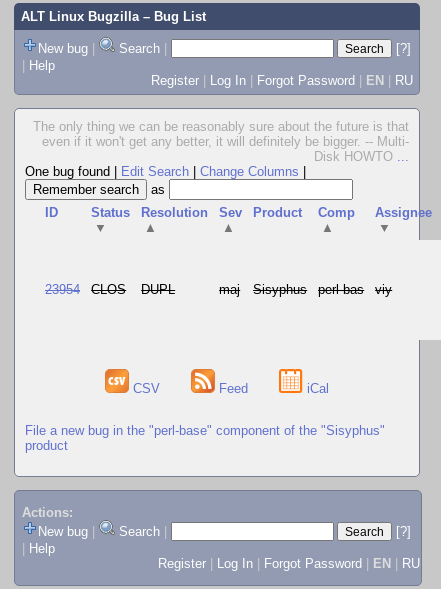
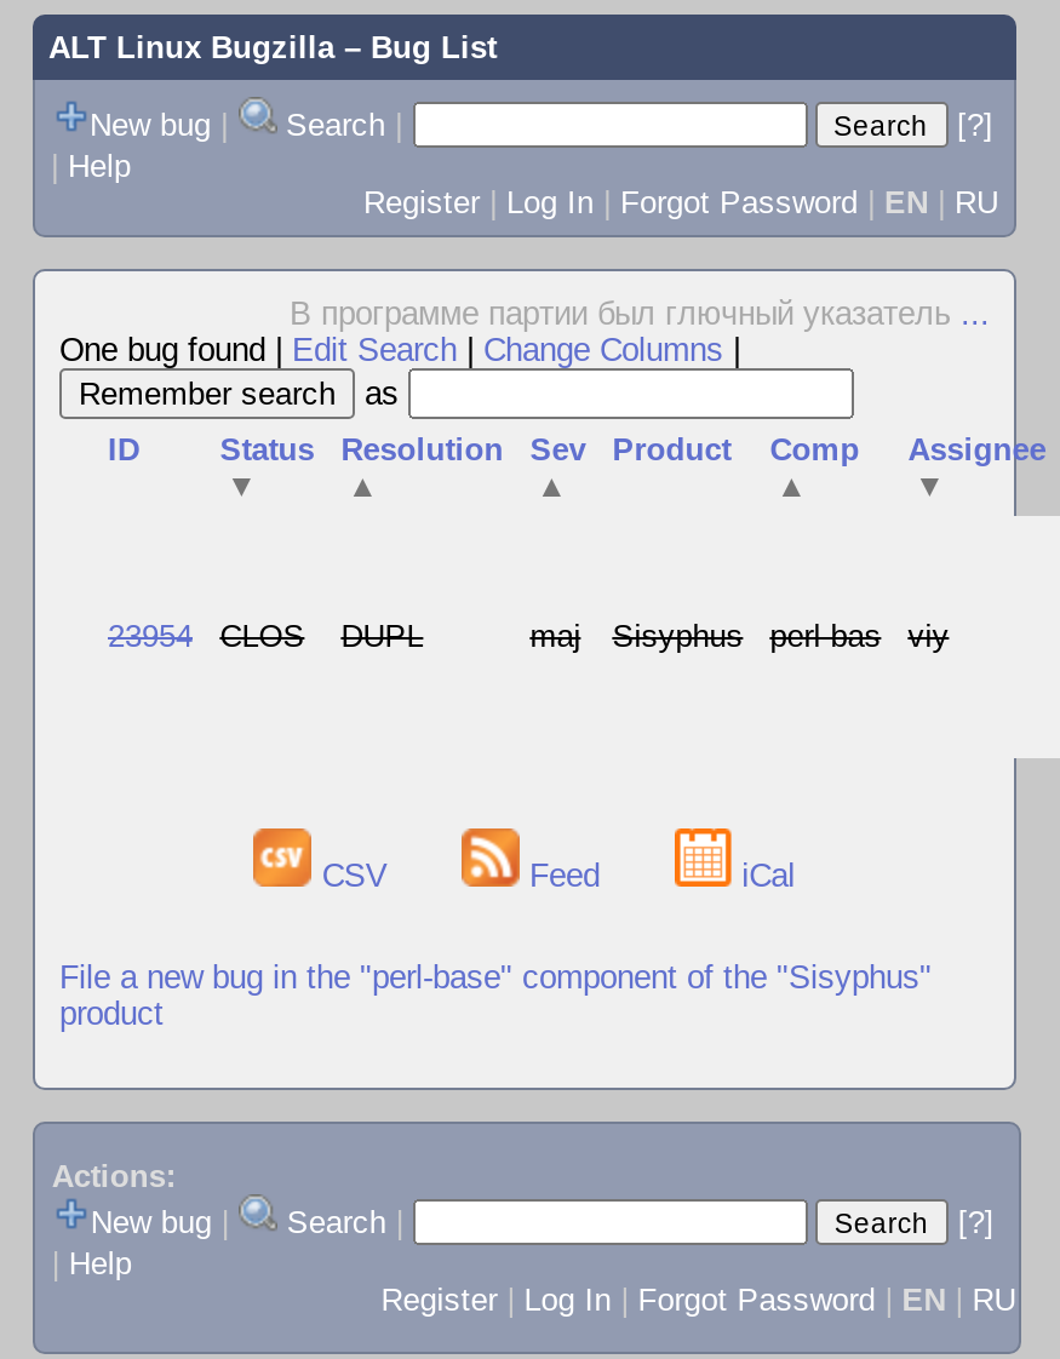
[33,119,409,164] The only thing we can be reasonably sure about the future is that | even if it won't get any better, it will definitely be bigger. -- Multi- | Disk HOWTO... -> [290,296,990,332] В программе партии был глючный указатель...

